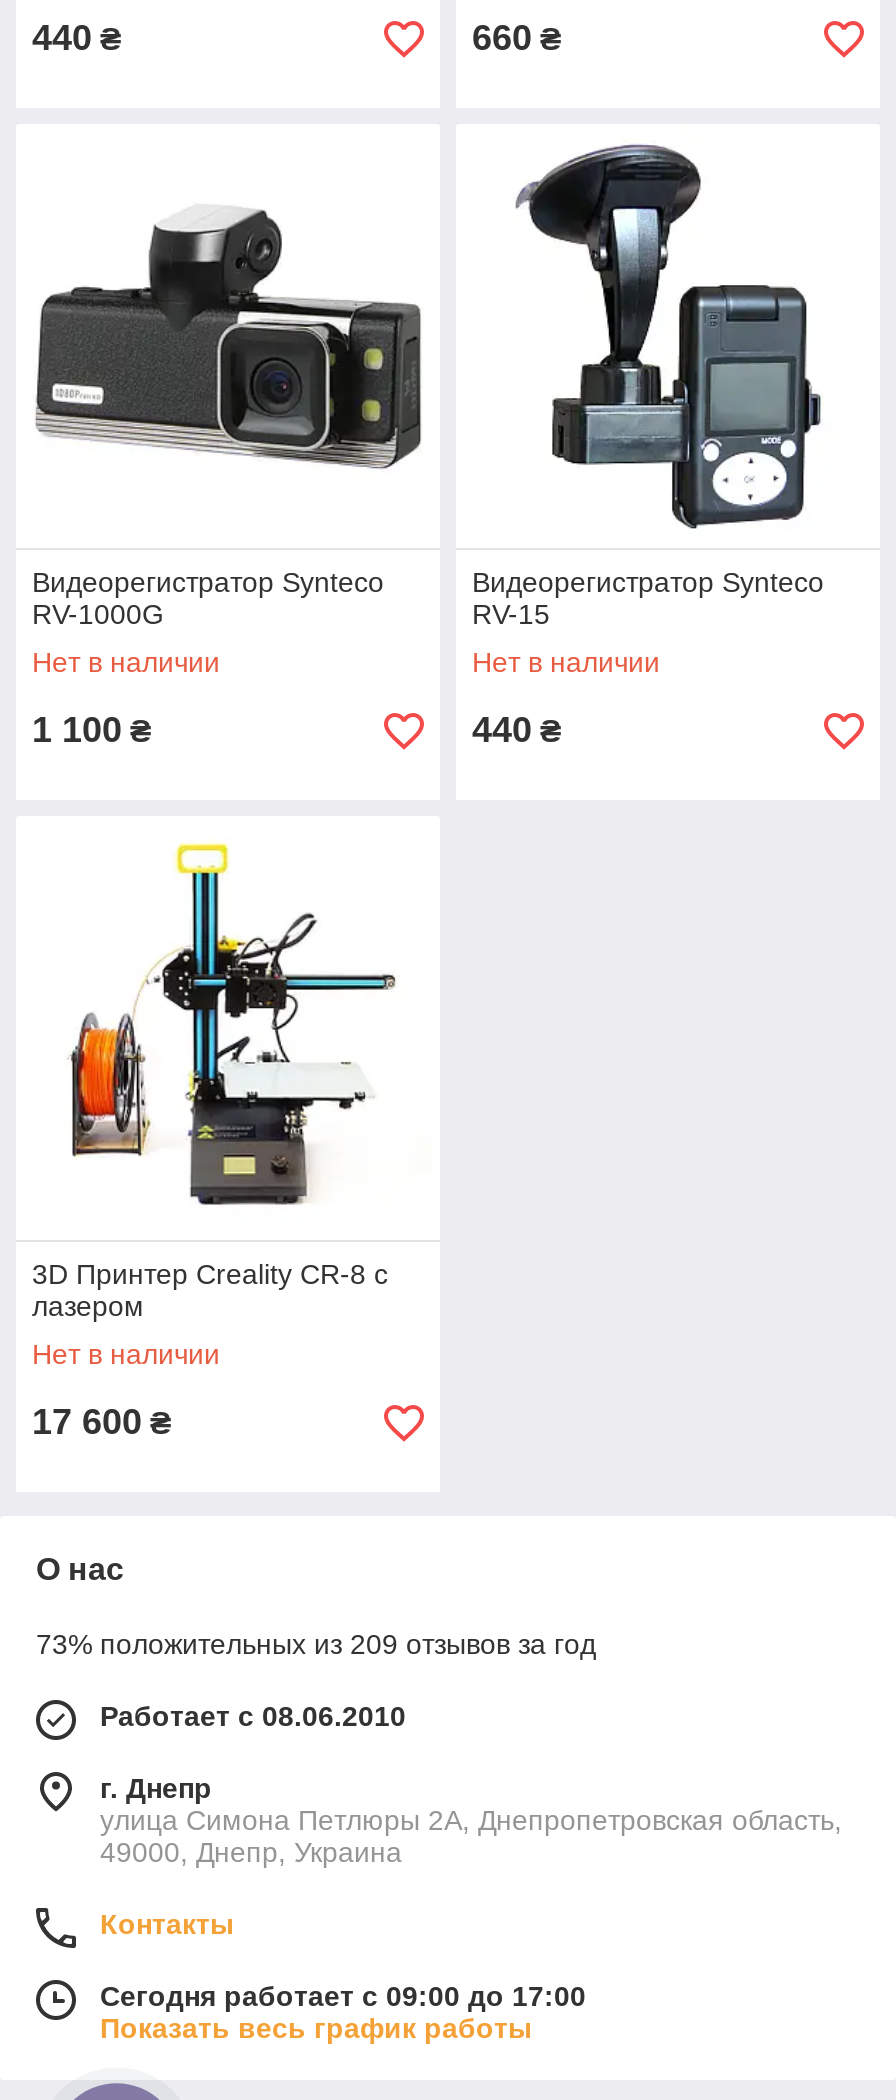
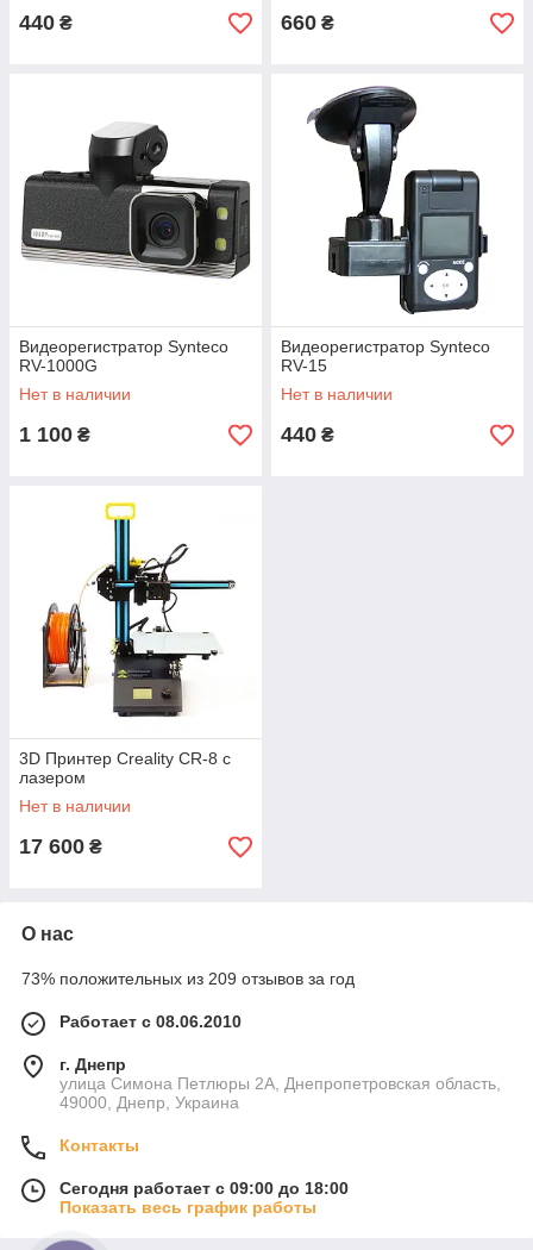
[100,1980,586,2012] Сегодня работает с 09:00 до 17:00 -> [59,1179,349,1198] Сегодня работает с 09:00 до 18:00

